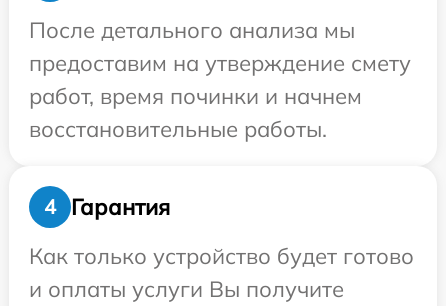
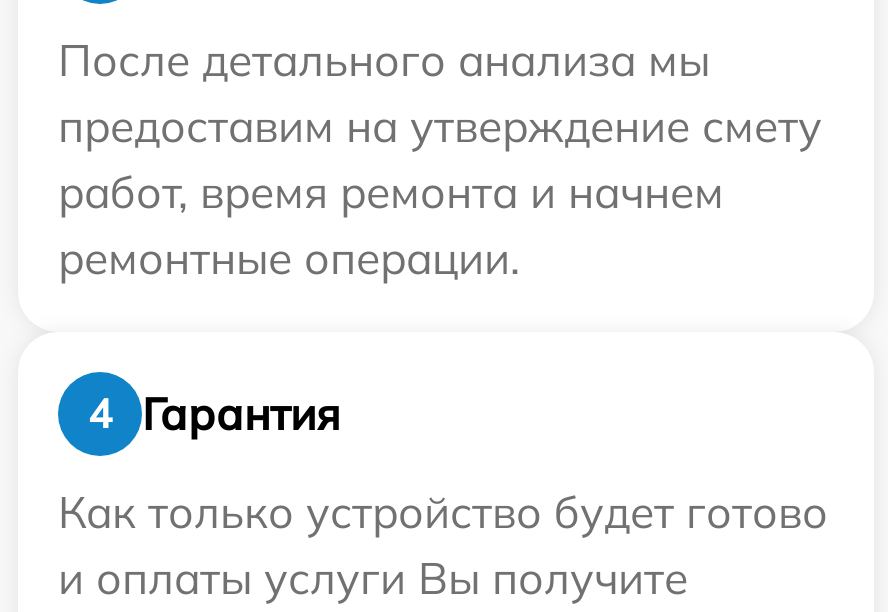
[29,82,362,143] работ, время починки и начнем | восстановительные работы. -> [58,164,724,286] работ, время ремонта и начнем | ремонтные операции.

